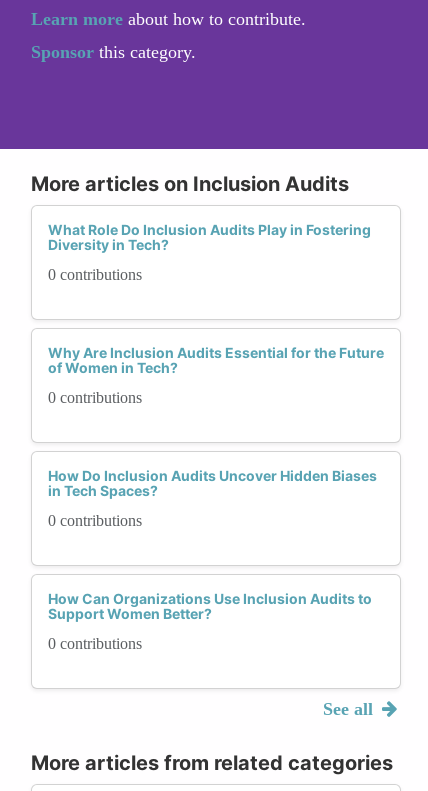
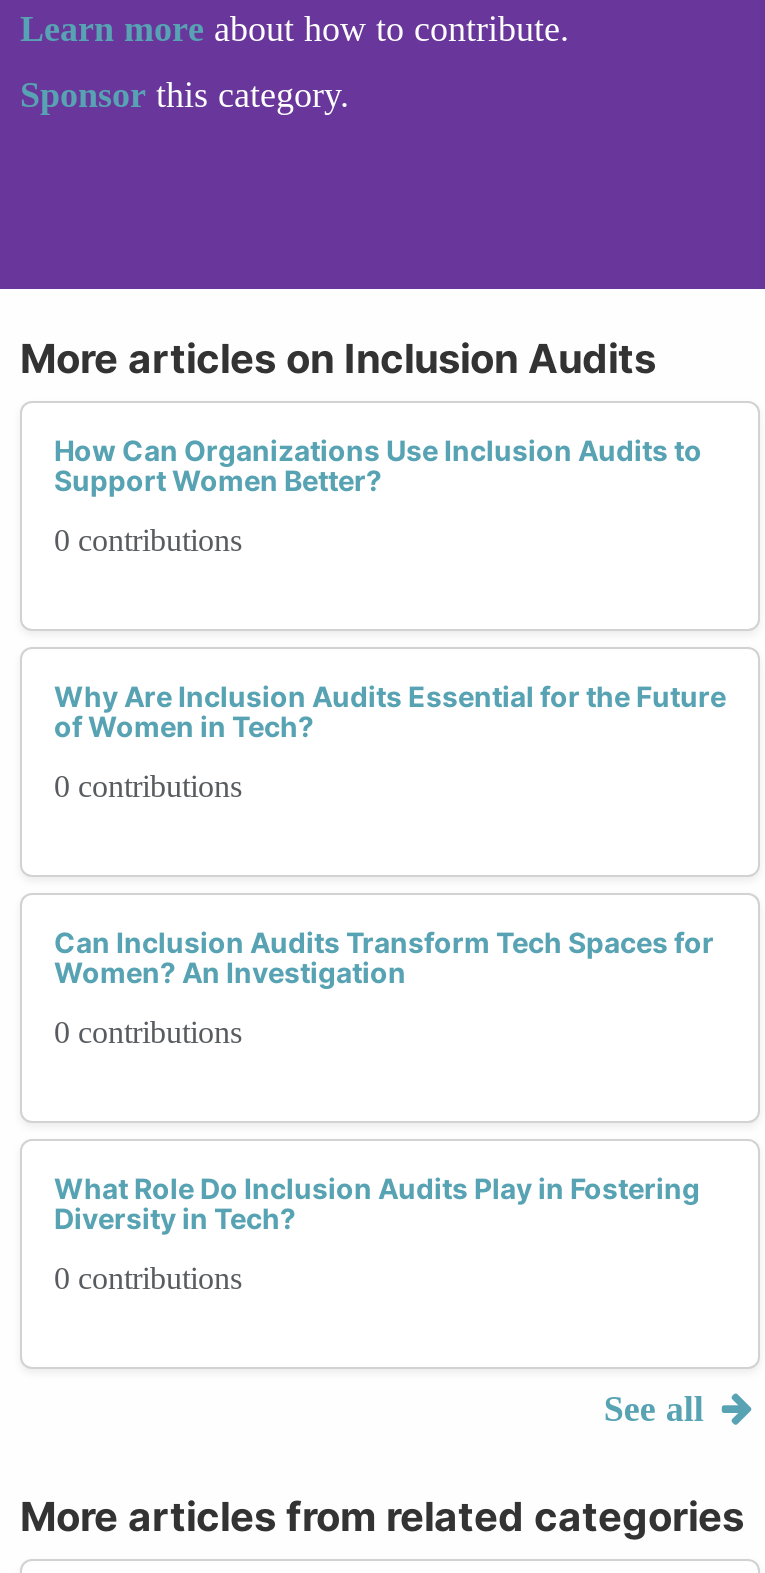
moved [48,221,371,253] -> [54,1171,700,1235]: What Role Do Inclusion Audits Play in Fostering | Diversity in Tech?
[48,467,377,499] How Do Inclusion Audits Uncover Hidden Biases | in Tech Spaces? -> [54,925,714,989] Can Inclusion Audits Transform Tech Spaces for | Women? An Investigation
moved [48,590,372,622] -> [54,433,702,497]: How Can Organizations Use Inclusion Audits to | Support Women Better?

